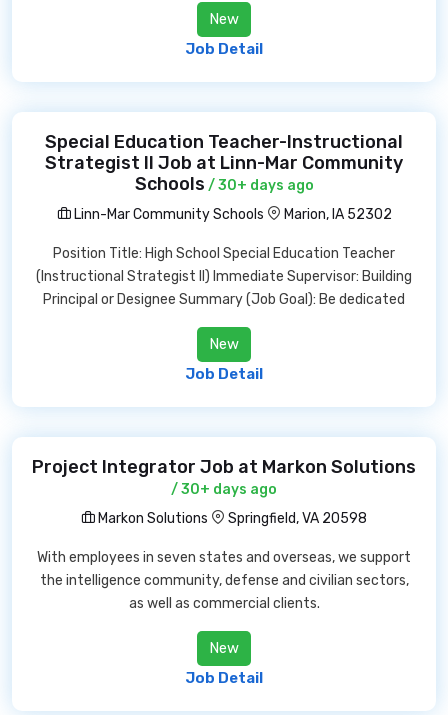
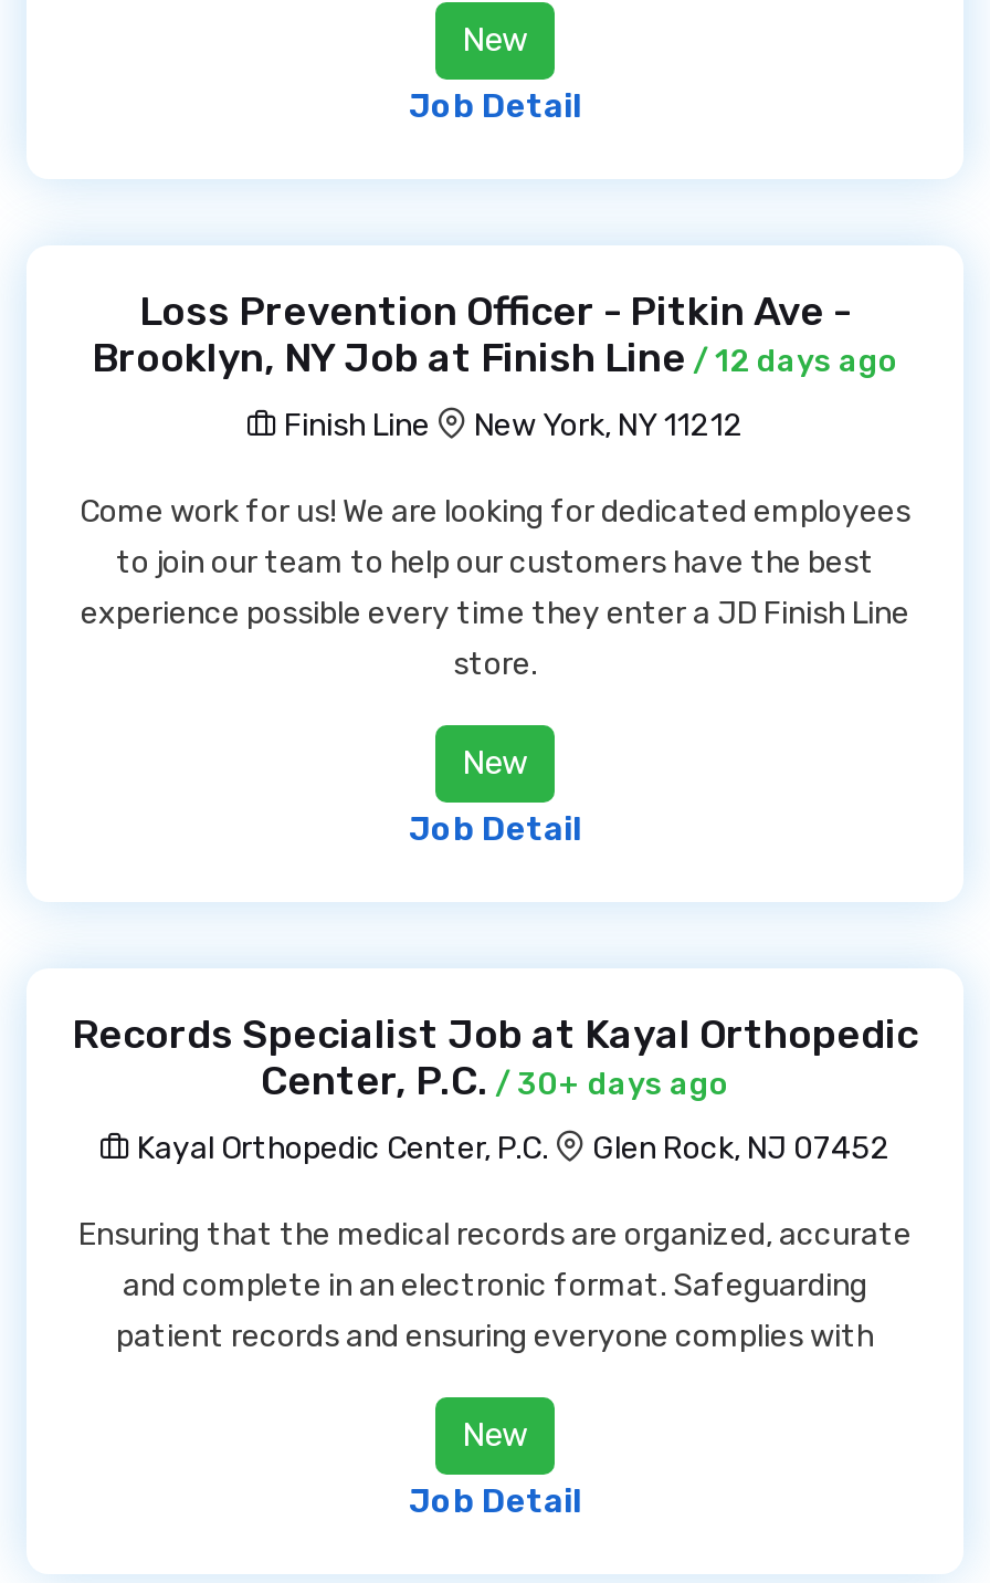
[45,131,403,195] Special Education Teacher-Instructional | Strategist II Job at Linn-Mar Community | Schools / 30+ days ago -> [92,287,898,382] Loss Prevention Officer - Pitkin Ave - | Brooklyn, NY Job at Finish Line / 12 days ago
[70,206,391,223] Linn-Mar Community Schools | Marion, IA 52302 -> [277,407,744,444] Finish Line | New York, NY 11212
[36,245,412,308] Position Title: High School Special Education Teacher | (Instructional Strategist II) Immediate Supervisor: Building | Principal or Designee Summary (Job Goal): Be dedicated -> [80,493,910,683] Come work for us! We are looking for dedicated employees | to join our team to help our customers have the best | experience possible every time they enter a JD Finish Line | store.
[32,456,416,498] Project Integrator Job at Markon Solutions | / 30+ days ago -> [72,1010,918,1105] Records Specialist Job at Kayal Orthopedic | Center, P.C. / 30+ days ago
[95,510,367,527] Markon Solutions | Springfield, VA 20598 -> [130,1130,891,1167] Kayal Orthopedic Center, P.C. | Glen Rock, NJ 07452
[37,549,411,612] With employees in seven states and overseas, we support | the intelligence community, defense and civilian sectors, | as well as commercial clients. -> [78,1216,912,1355] Ensuring that the medical records are organized, accurate | and complete in an electronic format. Safeguarding | patient records and ensuring everyone complies with

